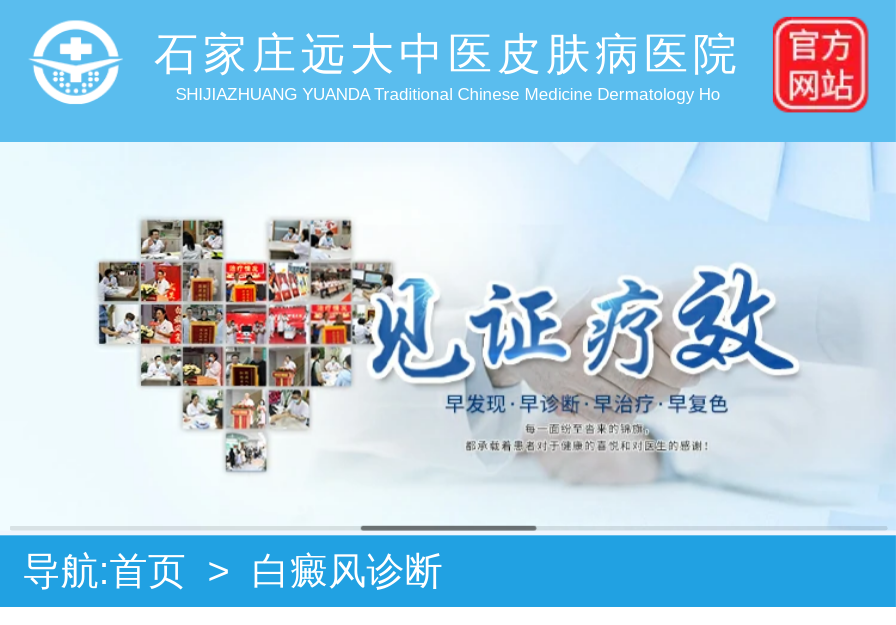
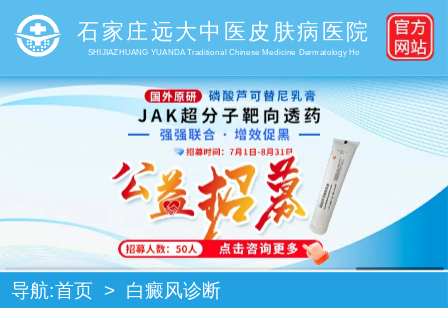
[6,141,890,533] [image] -> [3,76,445,271] [image]

